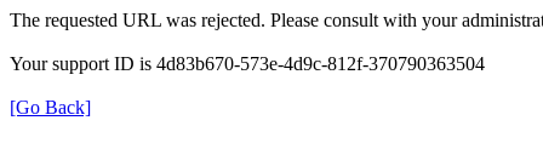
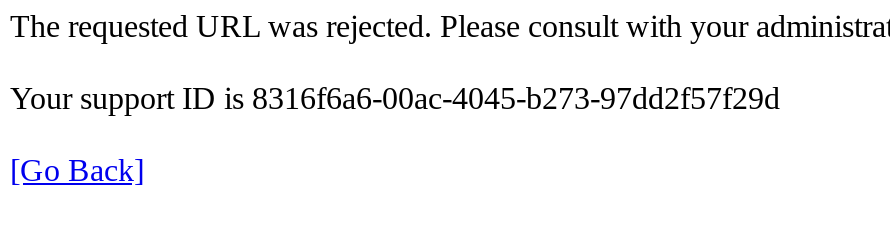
[10,53,485,74] Your support ID is 4d83b670-573e-4d9c-812f-370790363504 -> [10,81,780,115] Your support ID is 8316f6a6-00ac-4045-b273-97dd2f57f29d

